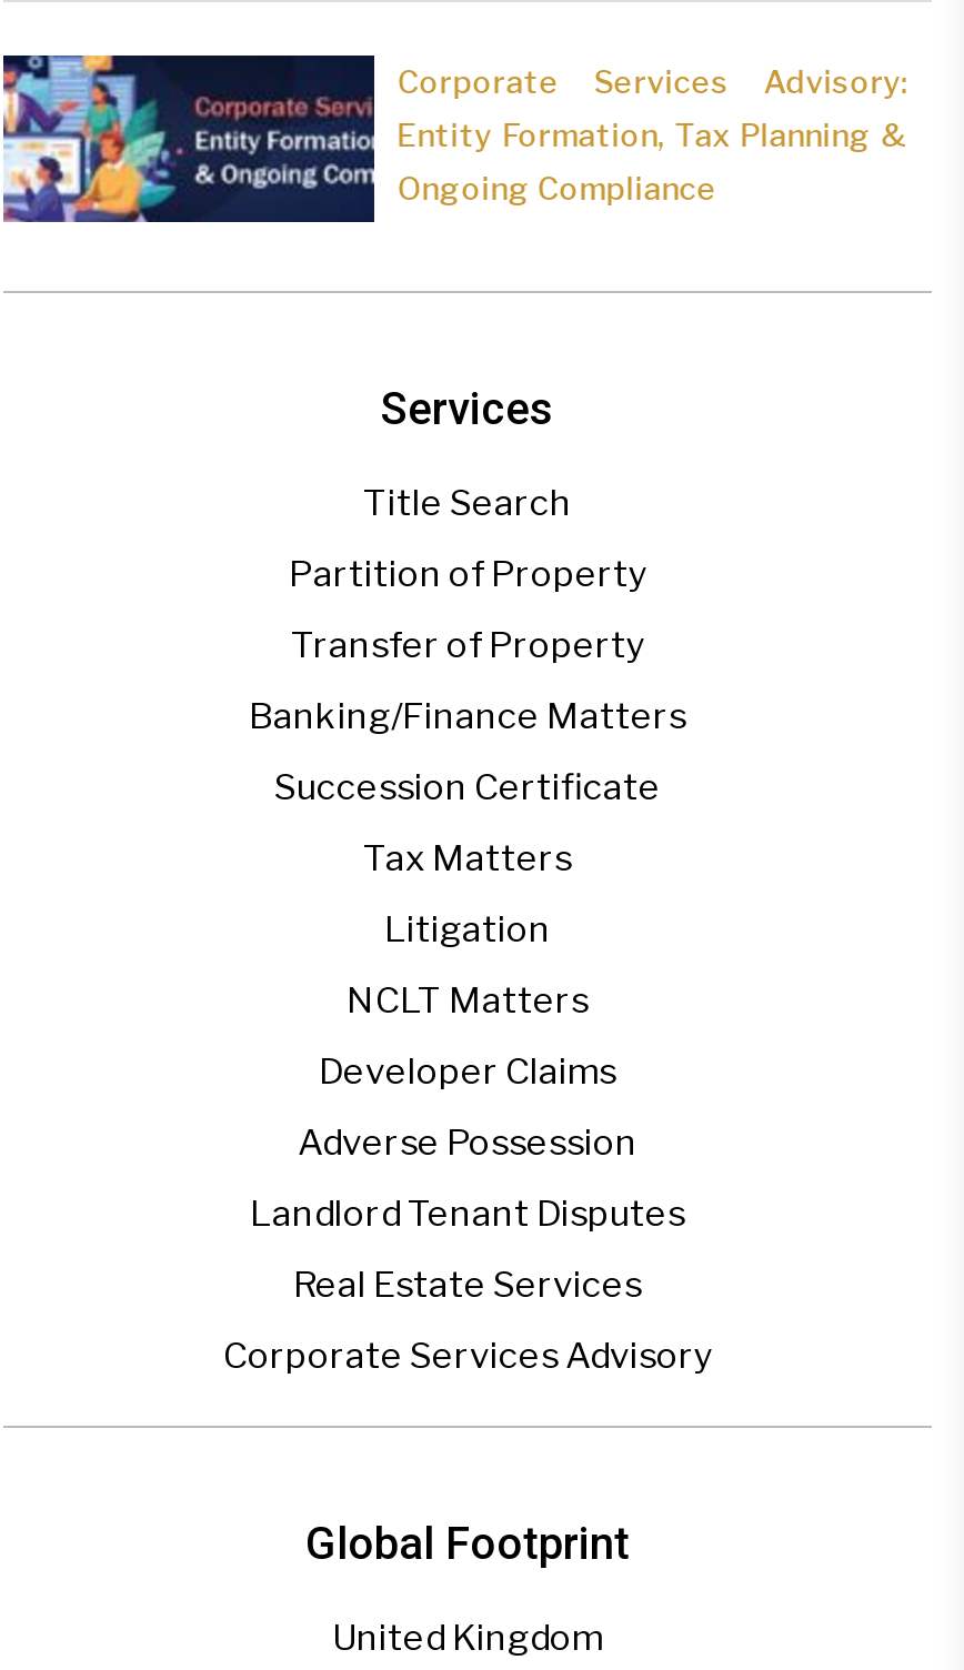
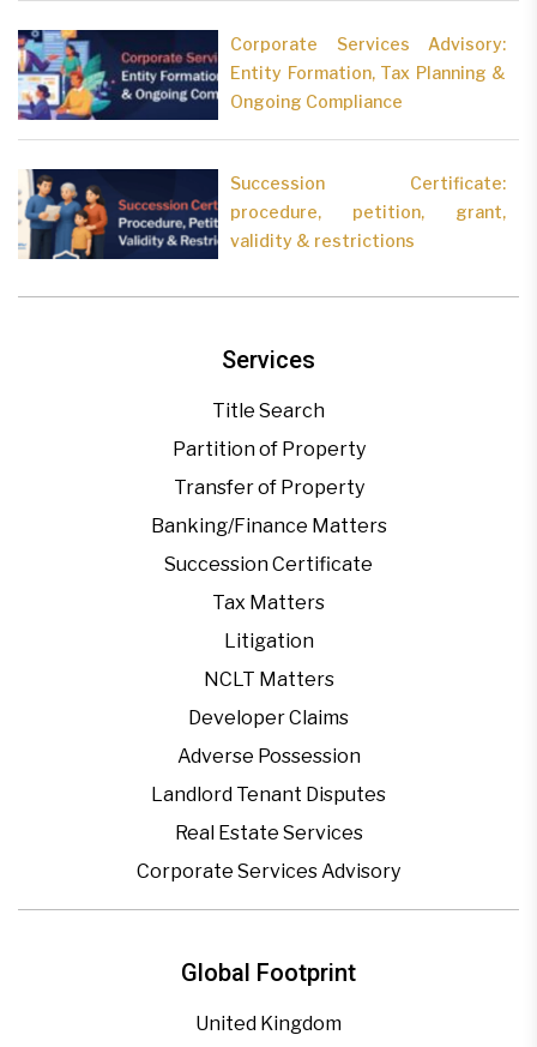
none -> [18,168,506,259] [image] | Succession Certificate: | procedure, petition, grant, | validity & restrictions

